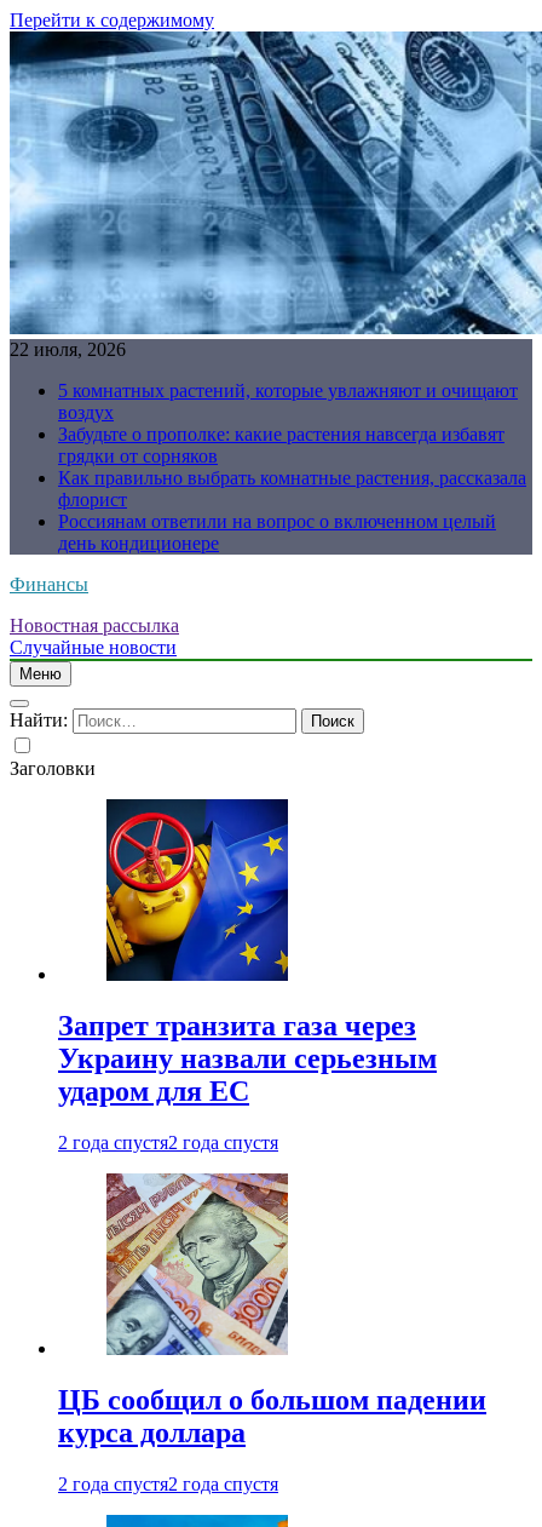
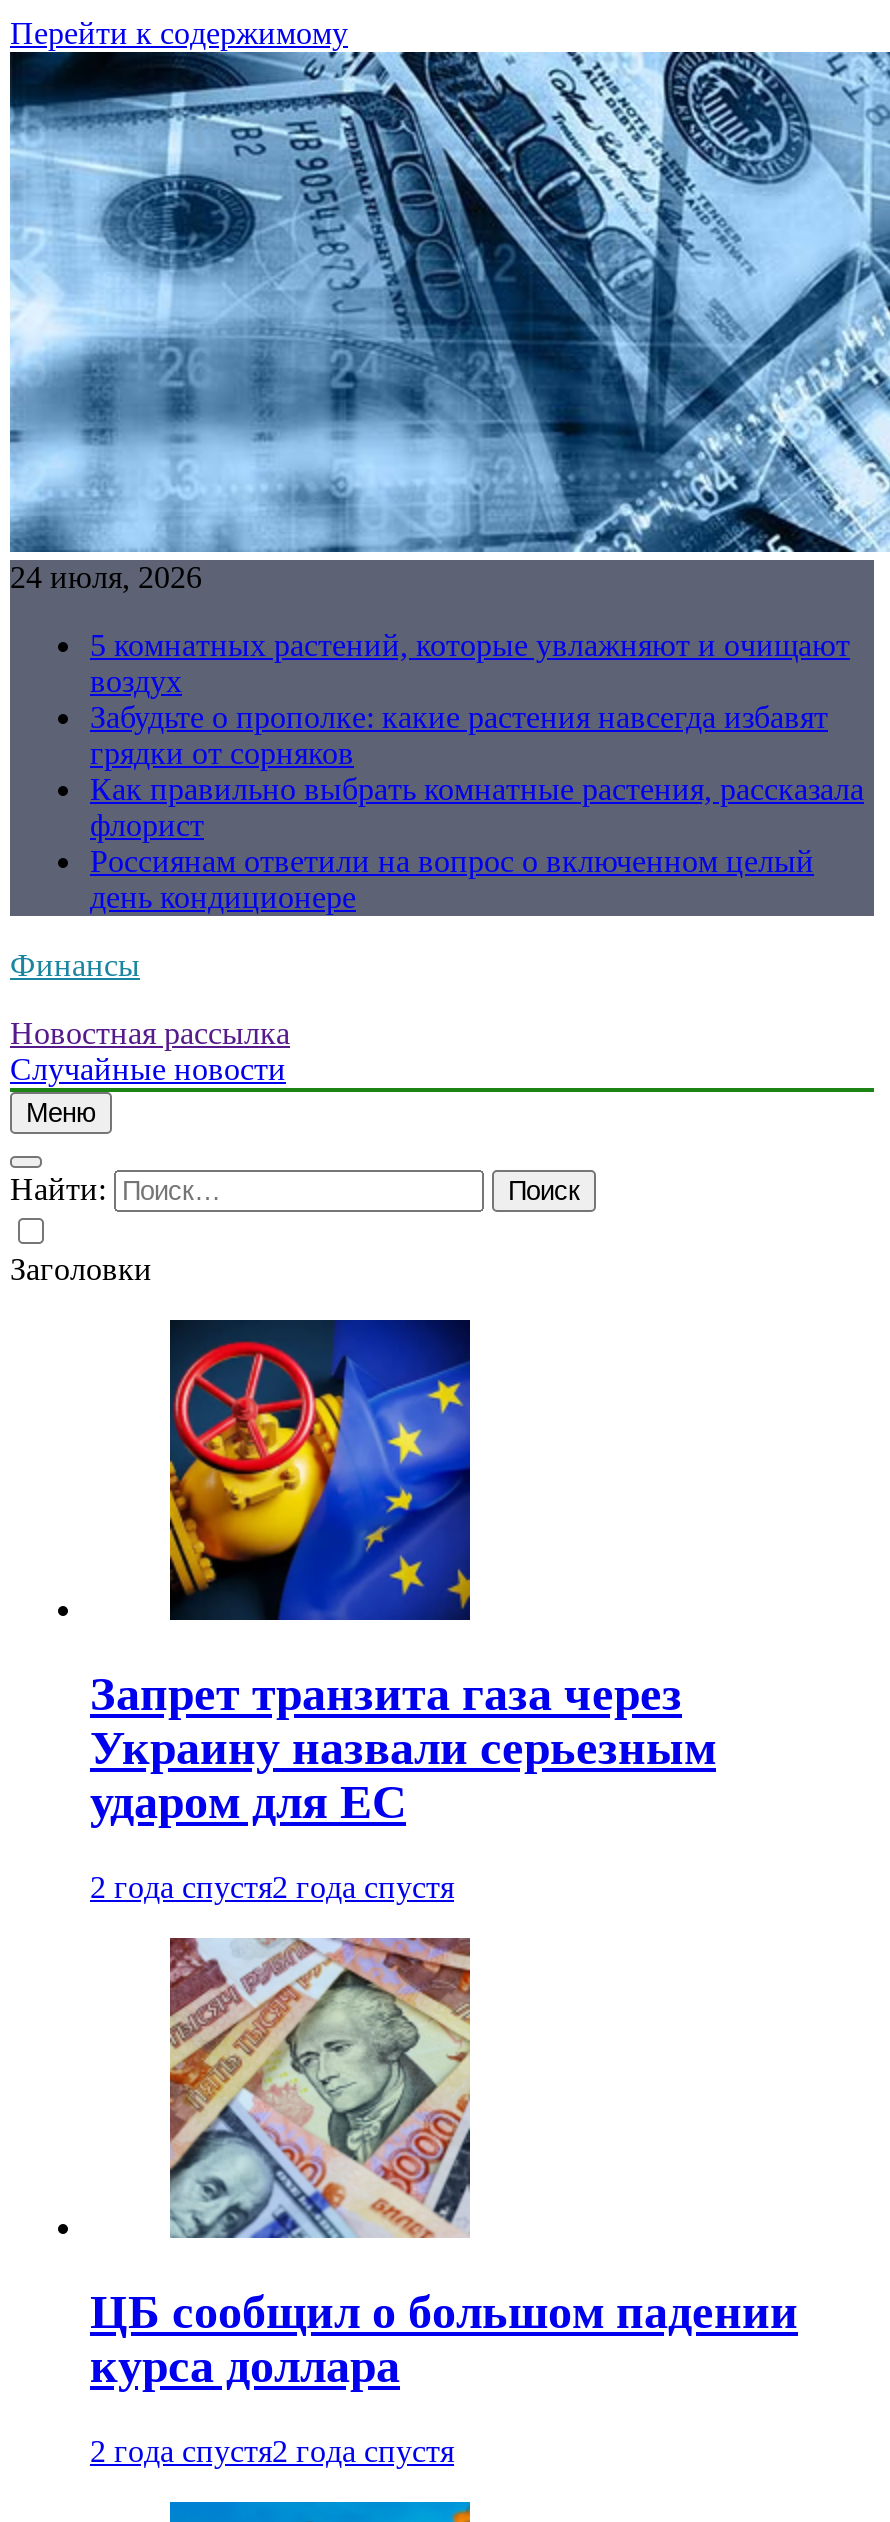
[10,339,126,360] 22 июля, 2026 -> [10,560,202,594] 24 июля, 2026

